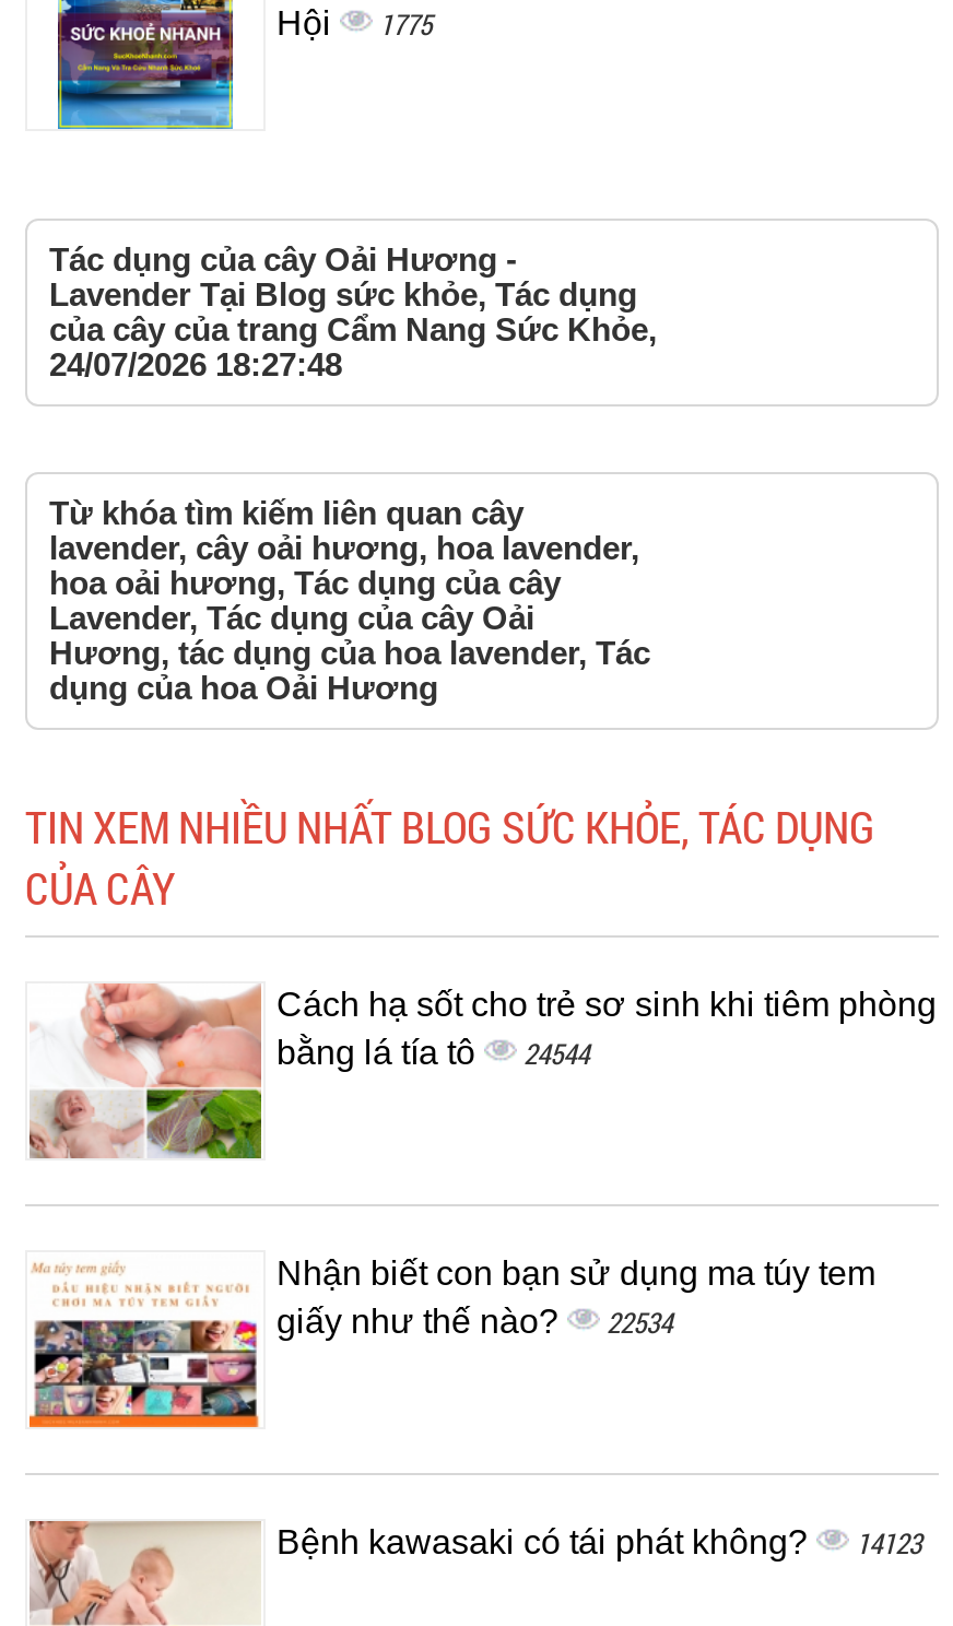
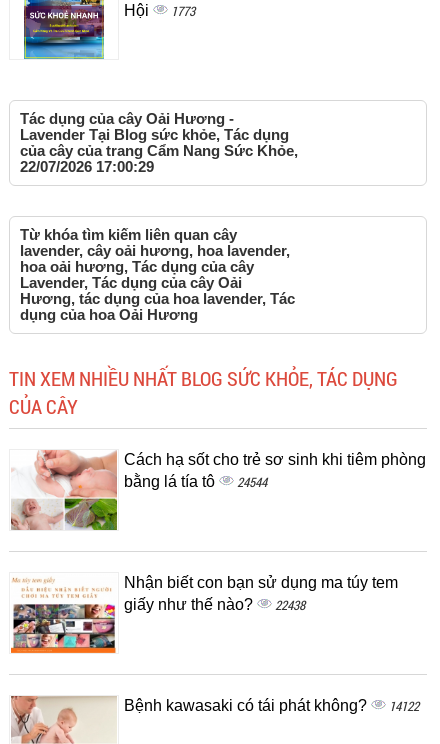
[277,5,432,44] Hội 1775 -> [124,2,195,20] Hội 1773
[49,346,342,383] 24/07/2026 18:27:48 -> [20,158,154,175] 22/07/2026 17:00:29
[277,1303,672,1342] giấy như thế nào? 22534 -> [124,596,305,614] giấy như thế nào? 22438
[277,1524,921,1563] Bệnh kawasaki có tái phát không? 14123 -> [124,697,419,715] Bệnh kawasaki có tái phát không? 14122

